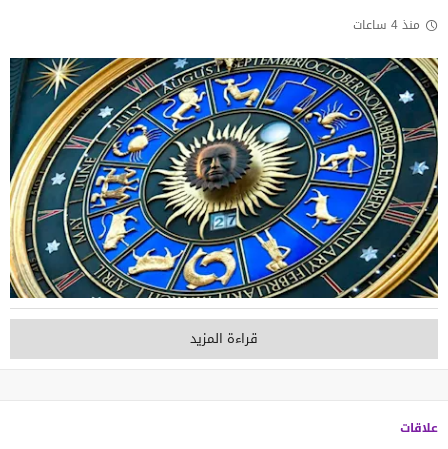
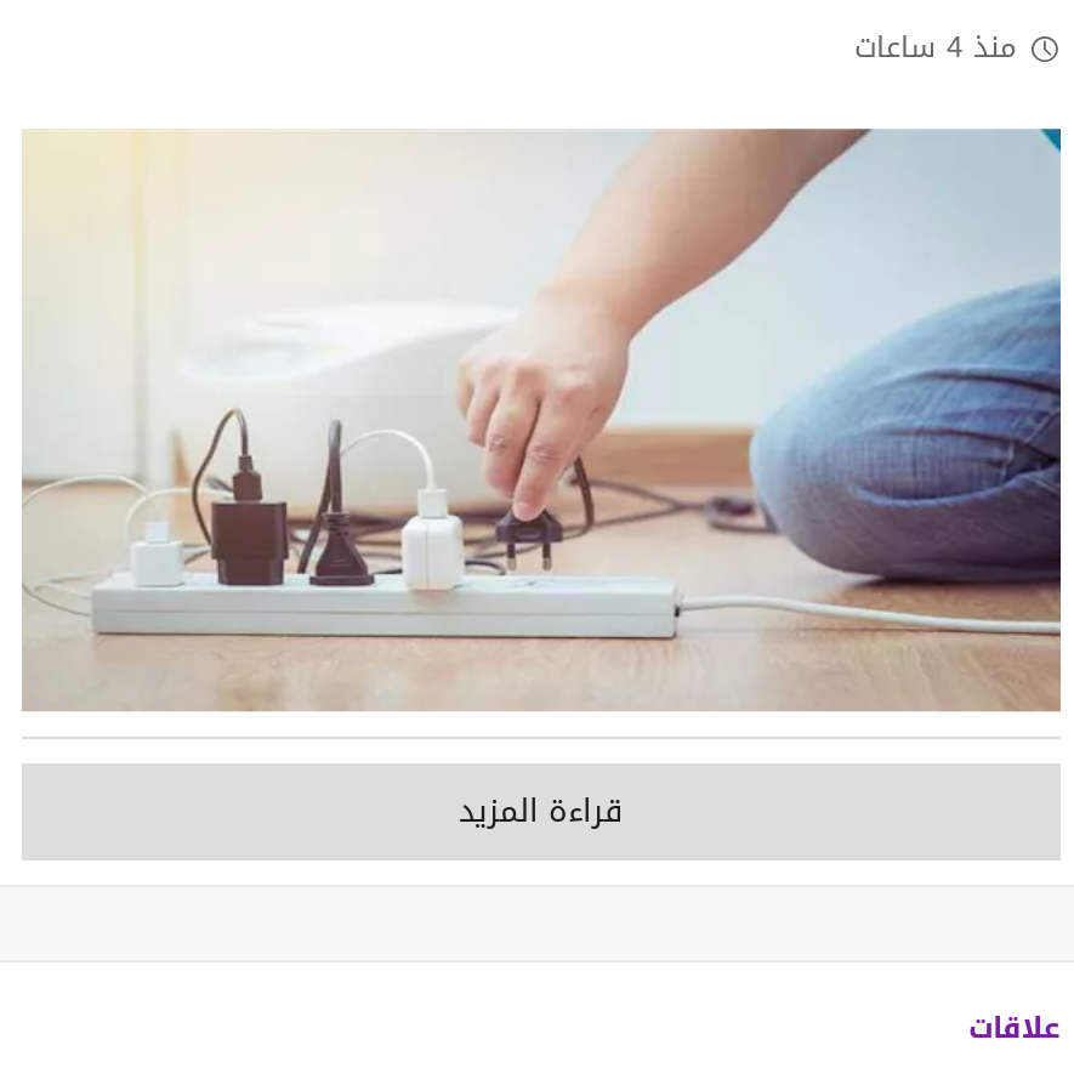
[9,57,439,299] [image] -> [22,127,1063,712] [image]

